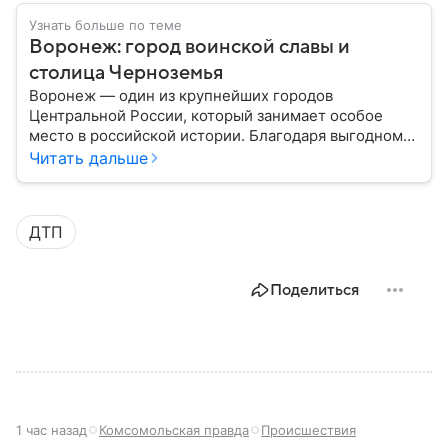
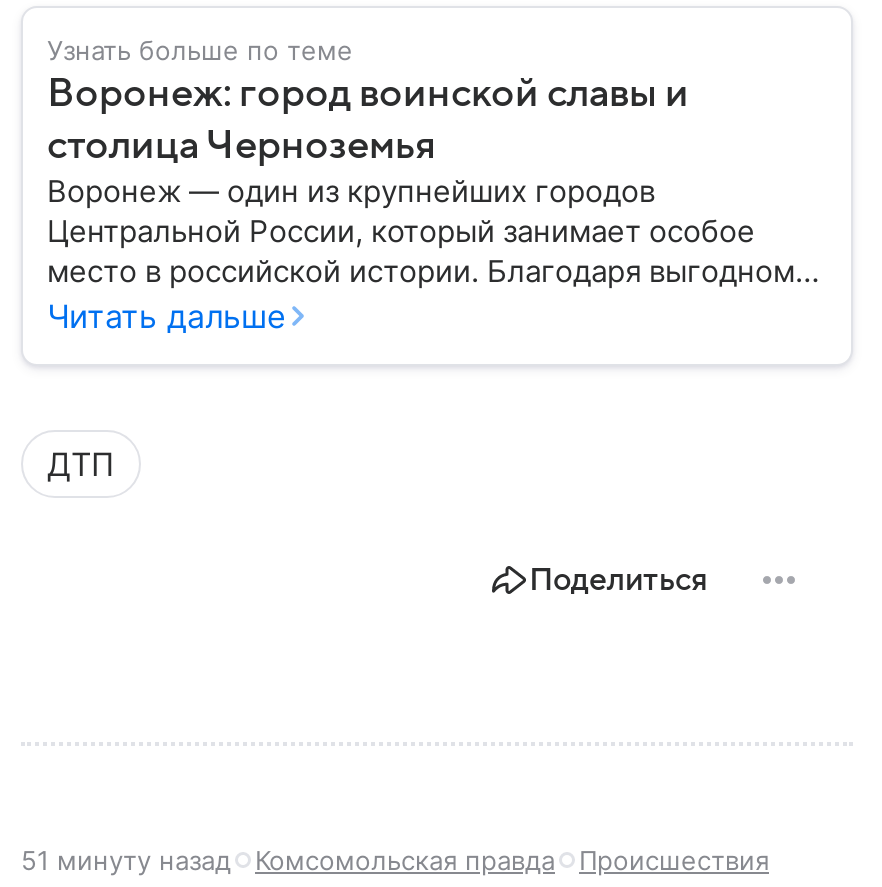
[16,422,356,438] 1 час назад Комсомольская правда Происшествия -> [21,844,769,876] 51 минуту назад Комсомольская правда Происшествия

